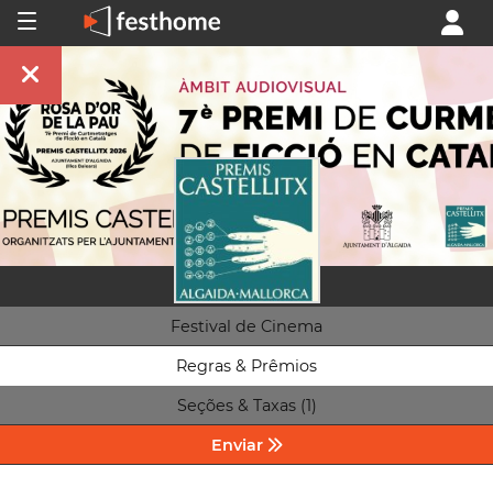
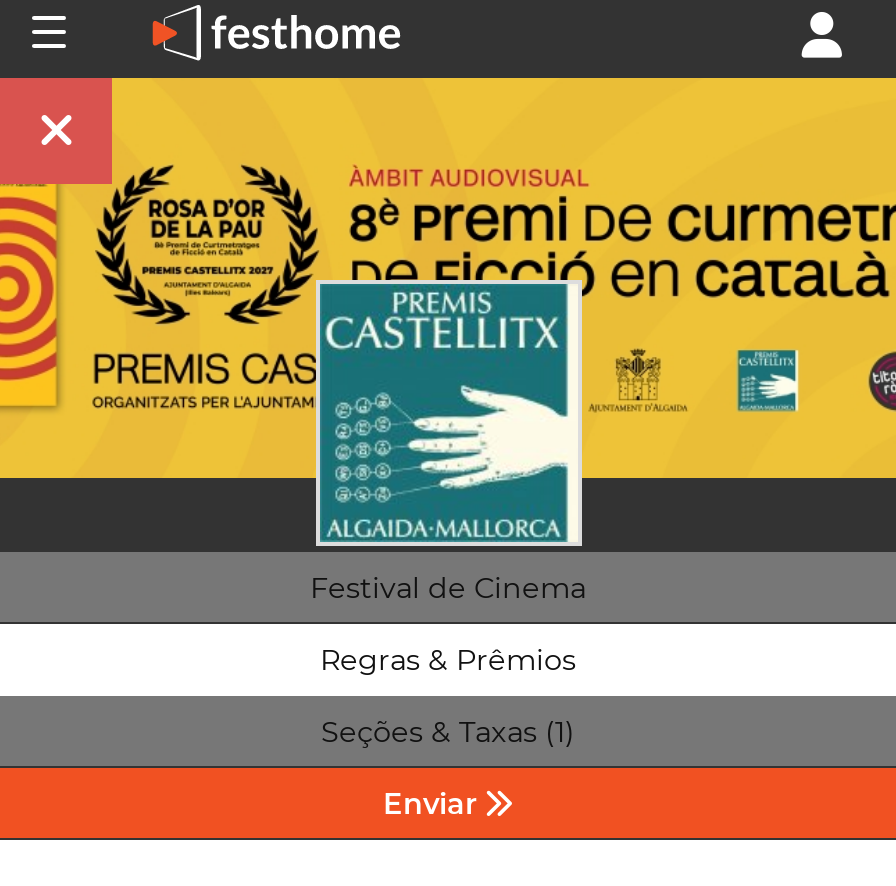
[3,45,490,267] [image] -> [6,76,890,480] [image]

